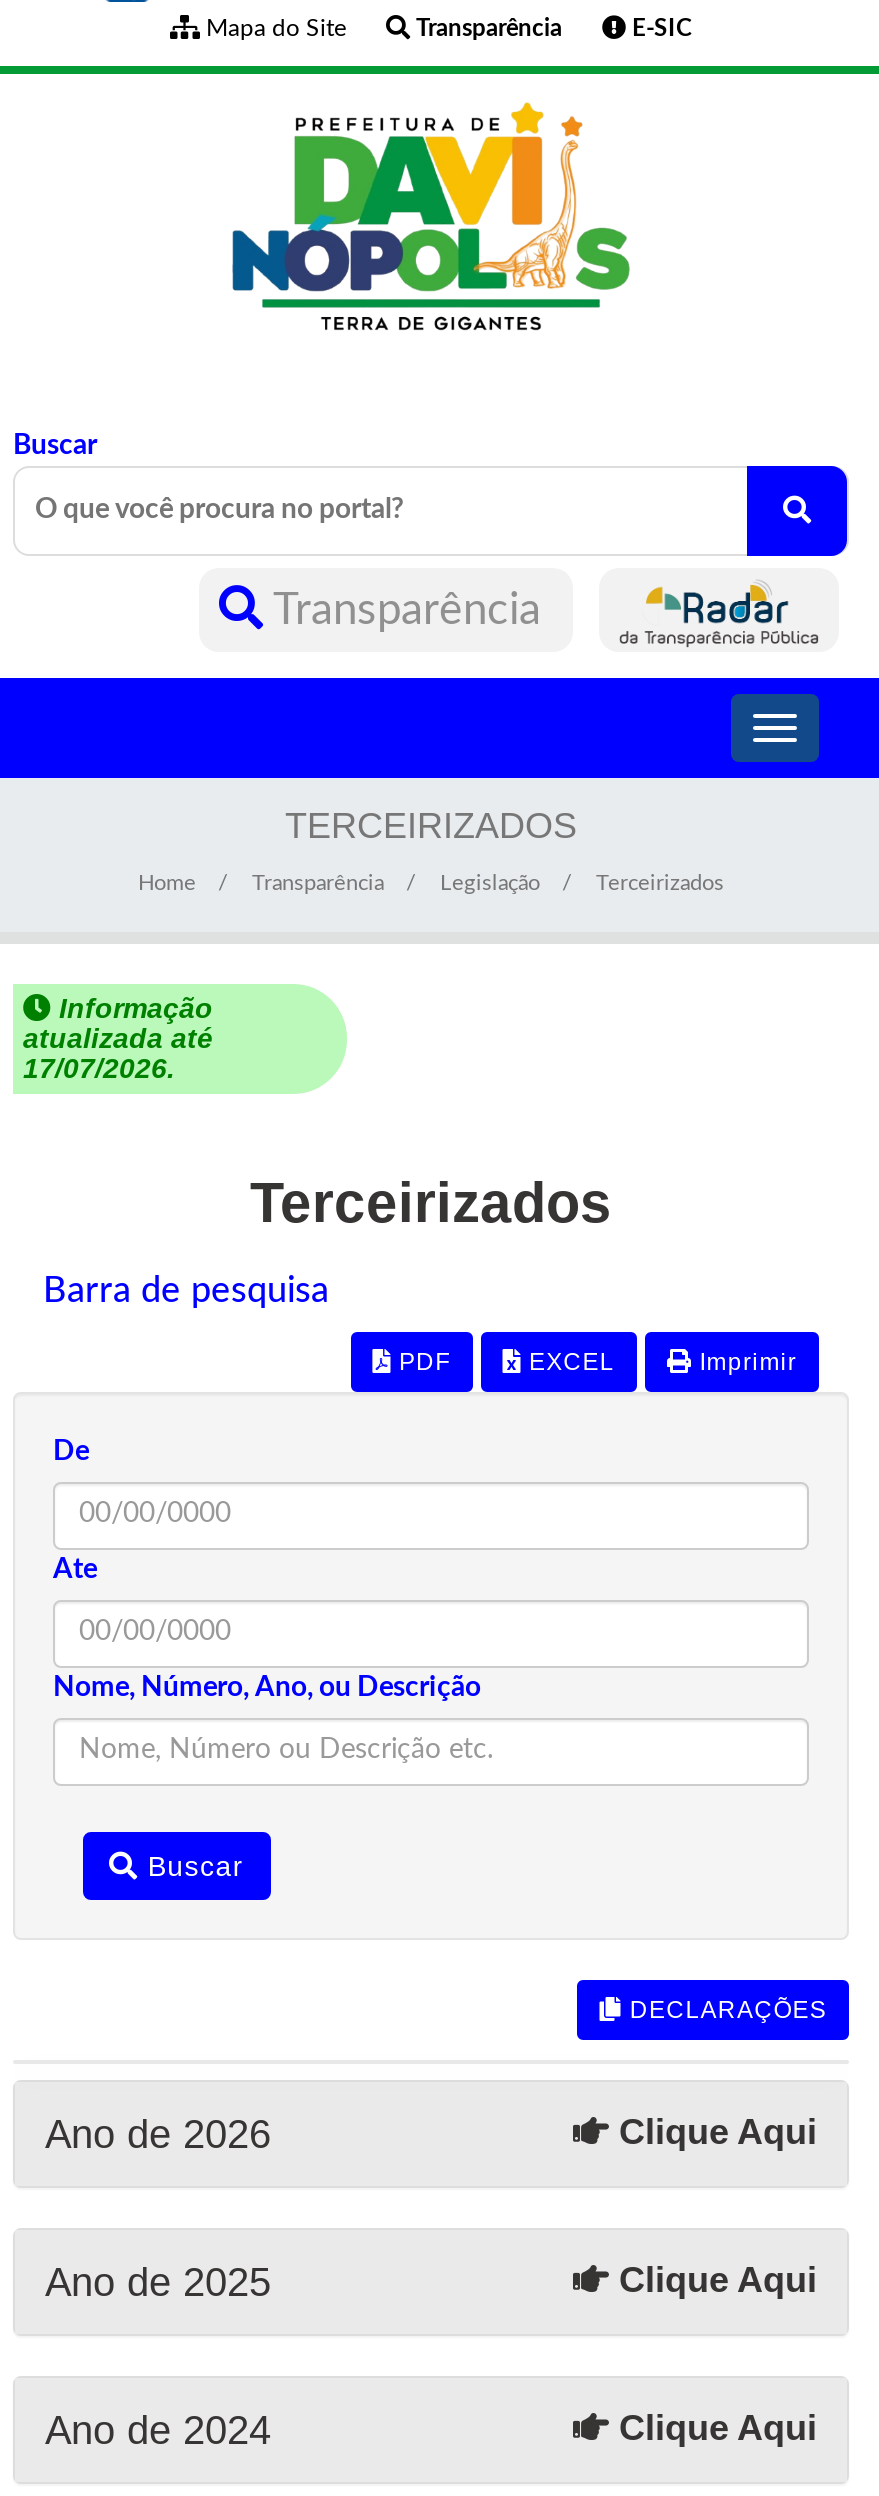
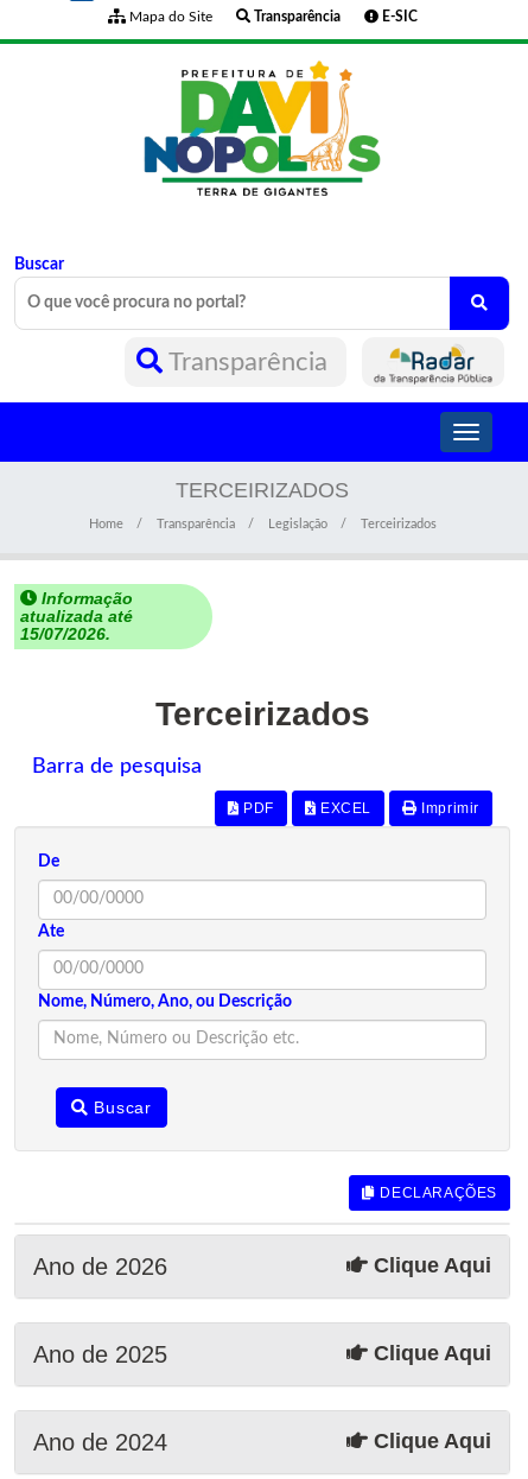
[23,1051,175,1083] 17/07/2026. -> [20,624,110,643] 15/07/2026.

